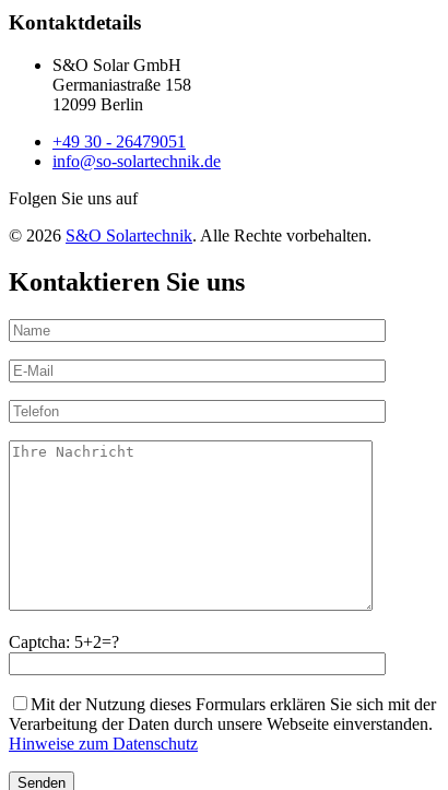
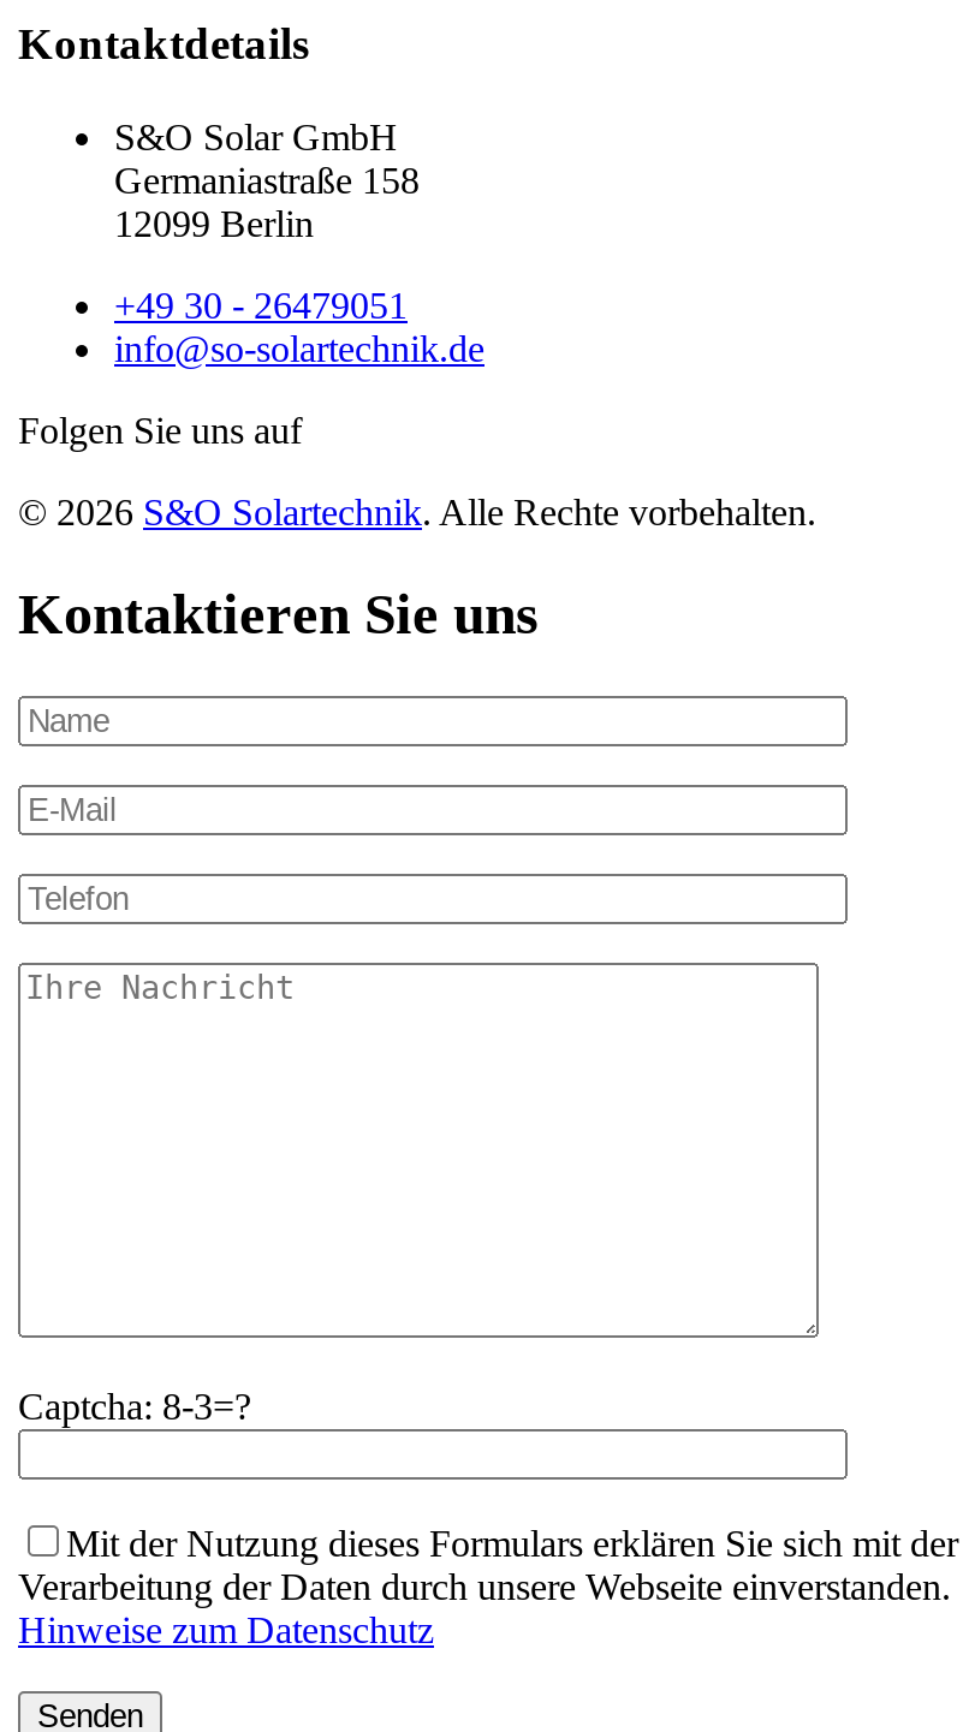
[9,632,119,651] Captcha: 5+2=? -> [18,1385,251,1426] Captcha: 8-3=?

